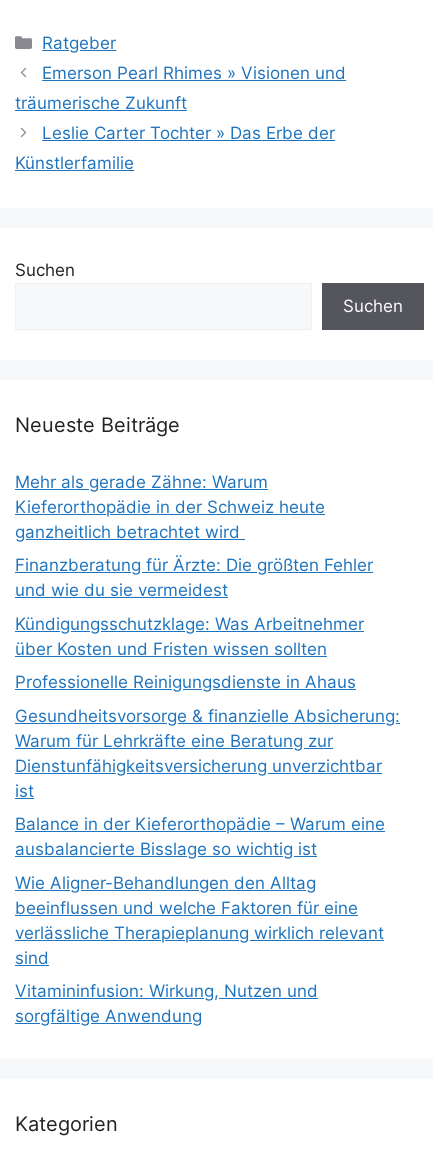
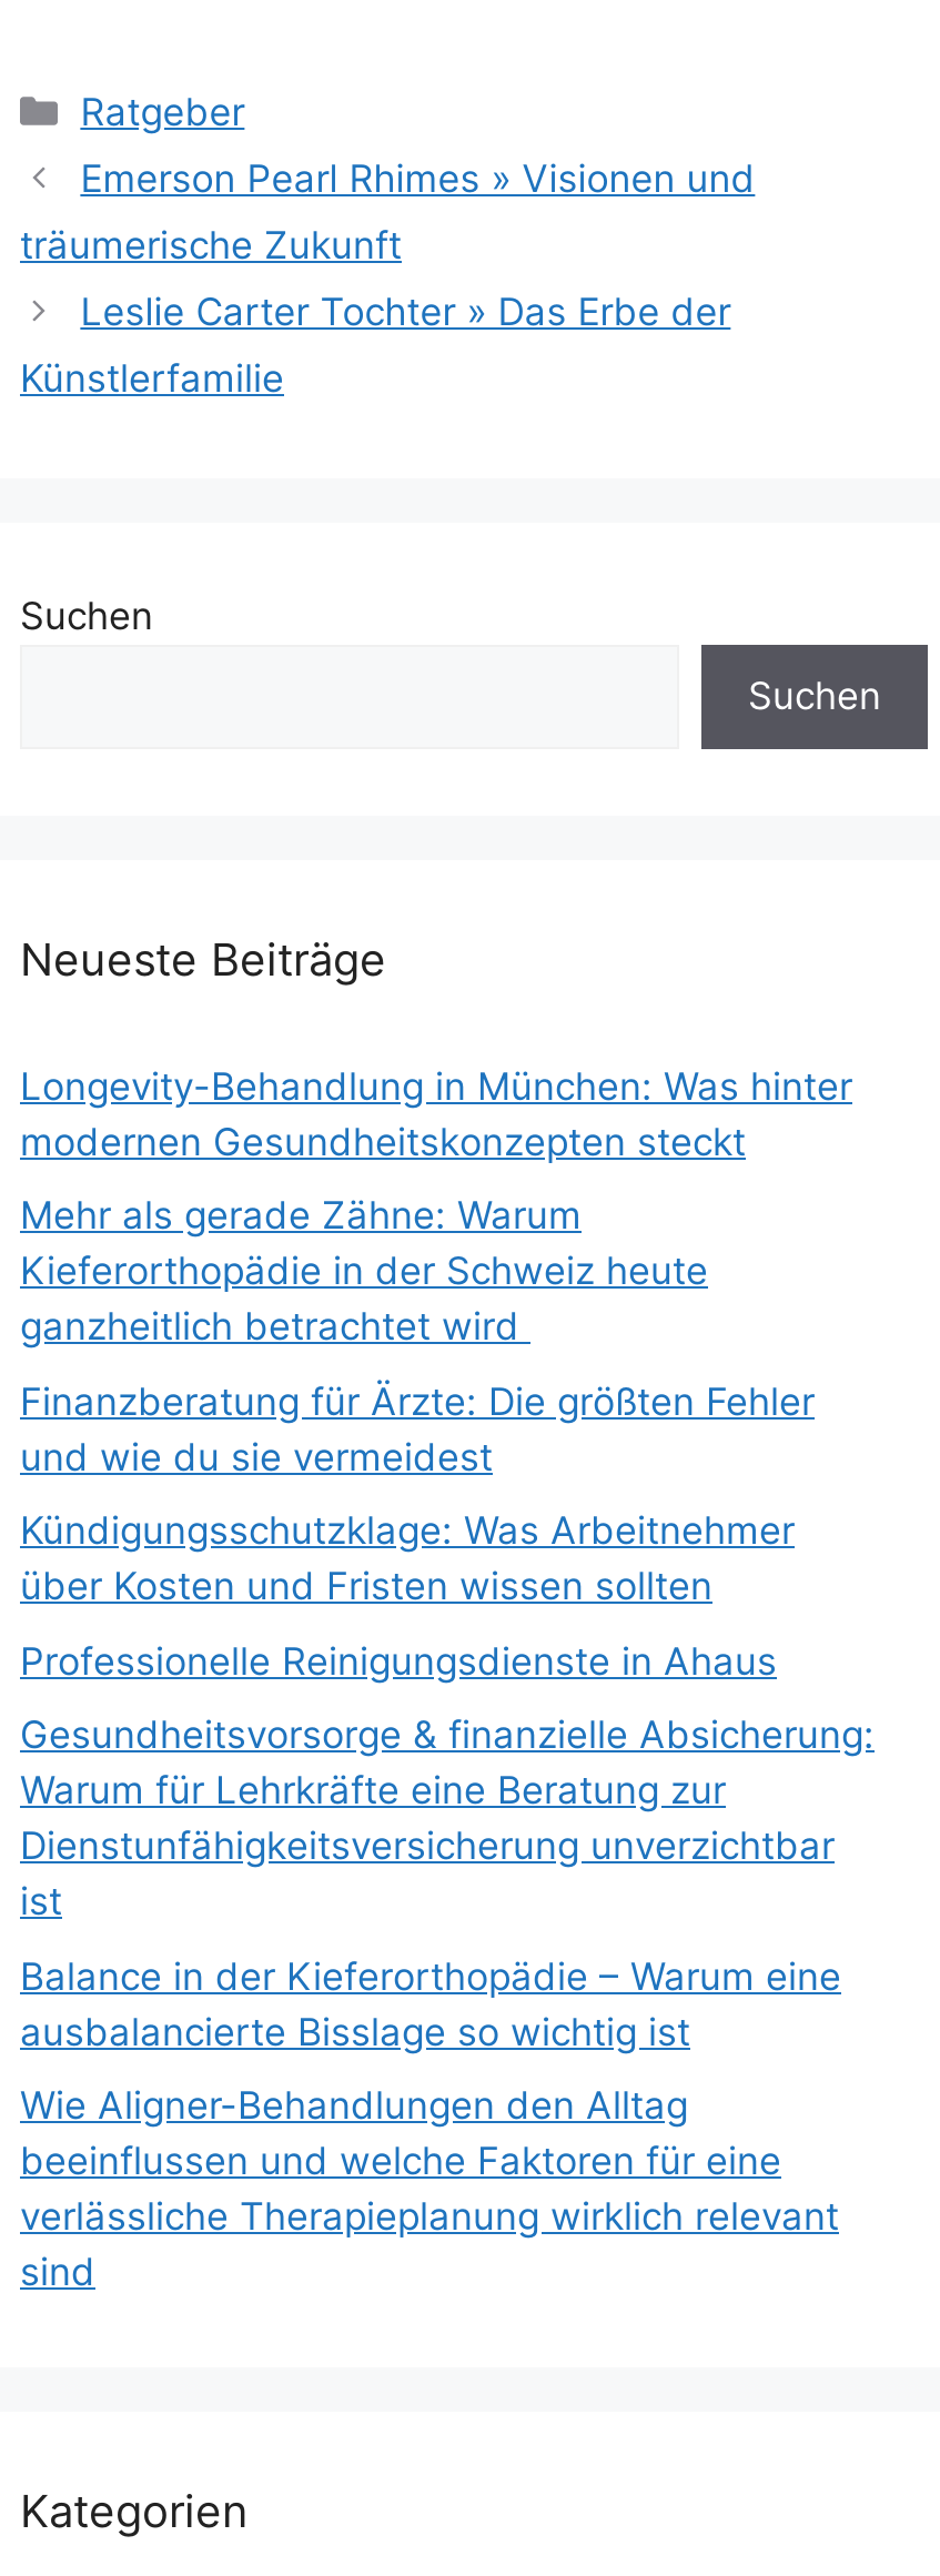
none -> [20,1064,852,1164] Longevity-Behandlung in München: Was hinter | modernen Gesundheitskonzepten steckt
moved [15,472,400,968] -> [20,1194,875,2295]: Mehr als gerade Zähne: Warum | Kieferorthopädie in der Schweiz heute | ganzheitlich betrachtet wird | ... | verlässliche Therapieplanung wirklich relevant | sind
[15,981,318,1026] Vitamininfusion: Wirkung, Nutzen und | sorgfältige Anwendung -> none

